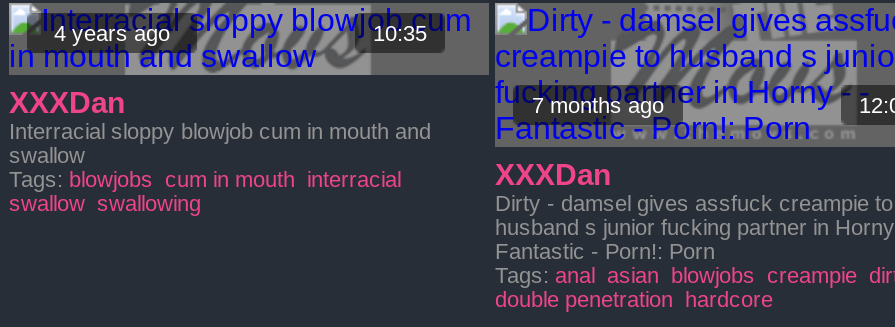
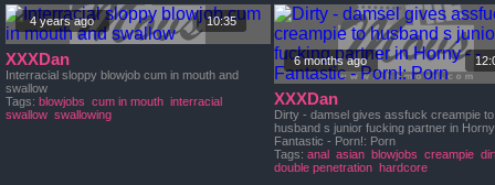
[532,93,664,117] 7 months ago -> [294,54,367,67] 6 months ago

